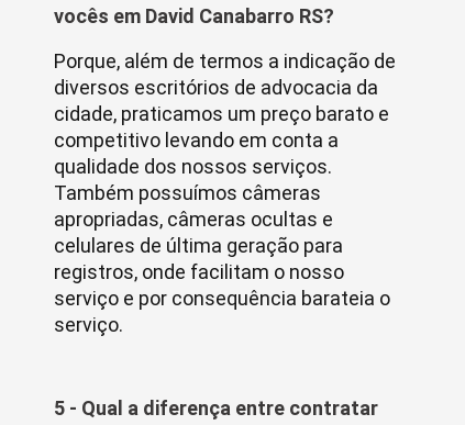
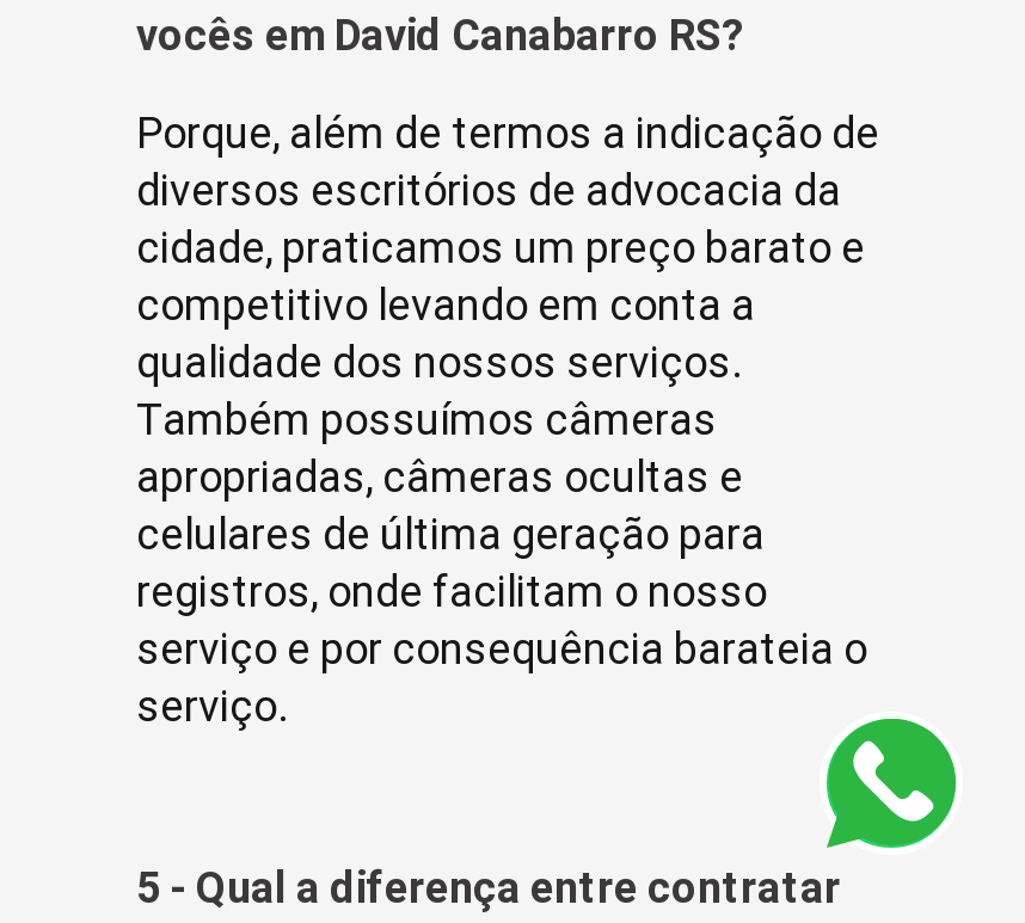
none -> [824,716,958,850] [image]

